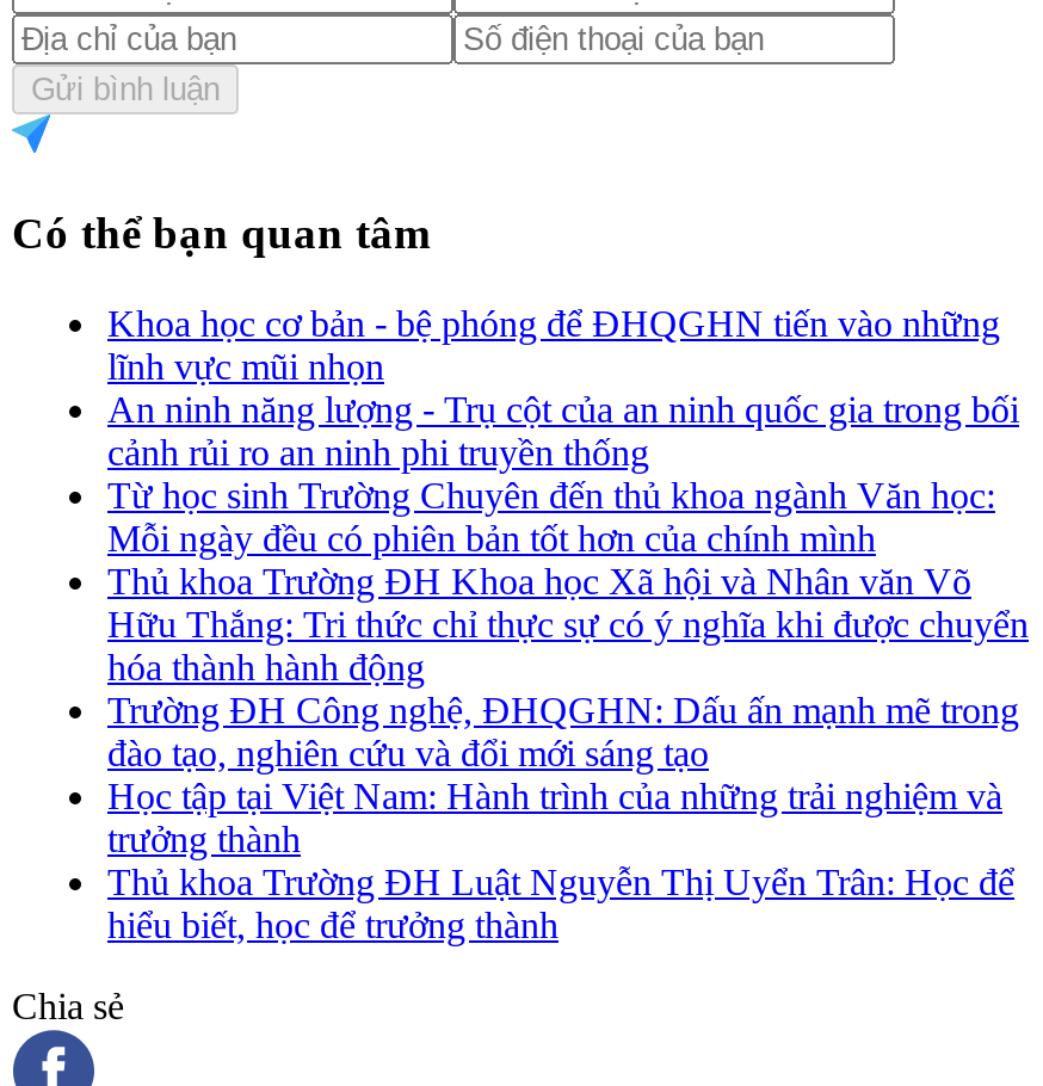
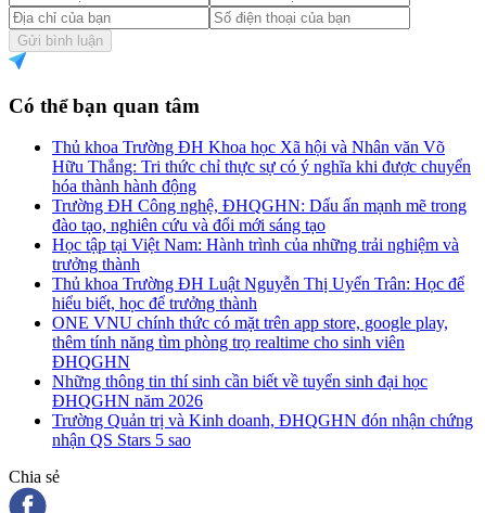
[107,304,1019,559] Khoa học cơ bản - bệ phóng để ĐHQGHN tiến vào những | lĩnh vực mũi nhọn | An ninh năng lượng - Trụ cột của an ninh quốc gia trong bối | cảnh rủi ro an ninh phi truyền thống | Từ học sinh Trường Chuyên đến thủ khoa ngành Văn học: | Mỗi ngày đều có phiên bản tốt hơn của chính mình -> none
moved [107,561,1029,946] -> [52,138,471,313]: Thủ khoa Trường ĐH Khoa học Xã hội và Nhân văn Võ | Hữu Thắng: Tri thức chỉ thực sự có ý nghĩa khi được chuyển | hóa thành hành động | ... | Thủ khoa Trường ĐH Luật Nguyễn Thị Uyển Trân: Học để | hiểu biết, học để trưởng thành
none -> [52,314,473,449] ONE VNU chính thức có mặt trên app store, google play, | thêm tính năng tìm phòng trọ realtime cho sinh viên | ĐHQGHN | Những thông tin thí sinh cần biết về tuyển sinh đại học | ĐHQGHN năm 2026 | Trường Quản trị và Kinh doanh, ĐHQGHN đón nhận chứng | nhận QS Stars 5 sao

